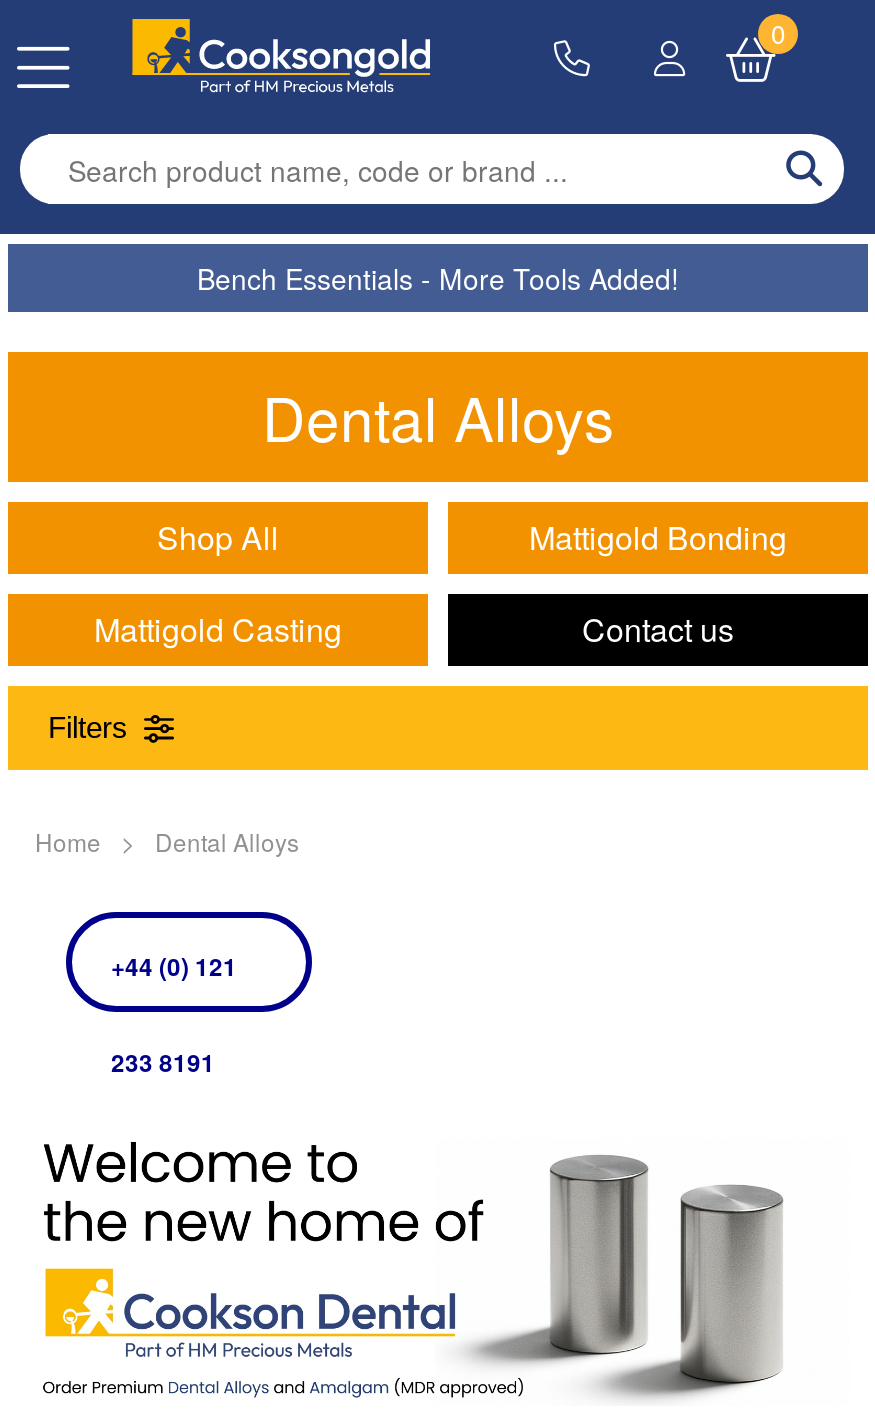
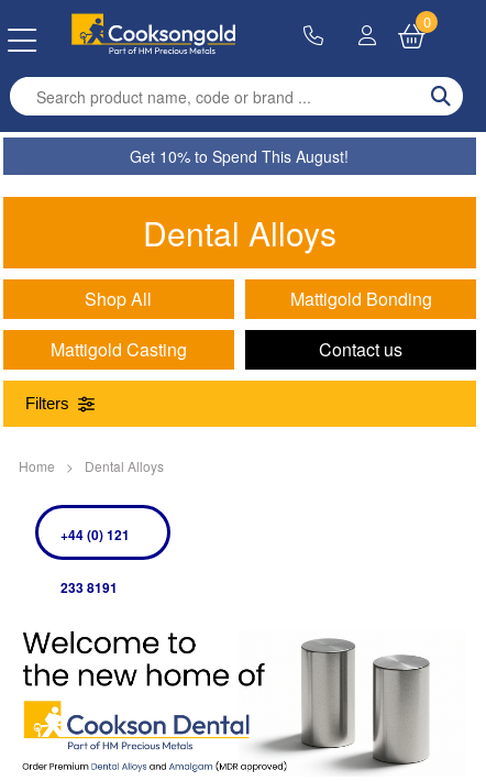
[197,258,679,298] Bench Essentials - More Tools Added! -> [130,145,349,167] Get 10% to Spend This August!

